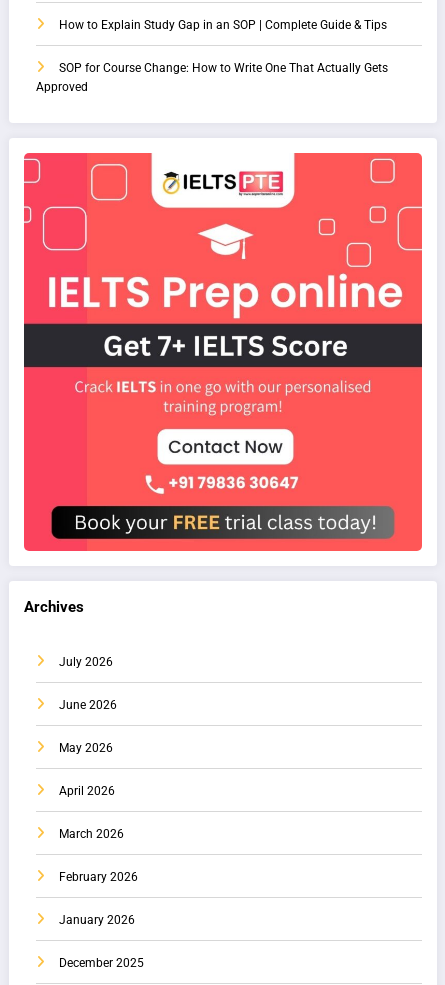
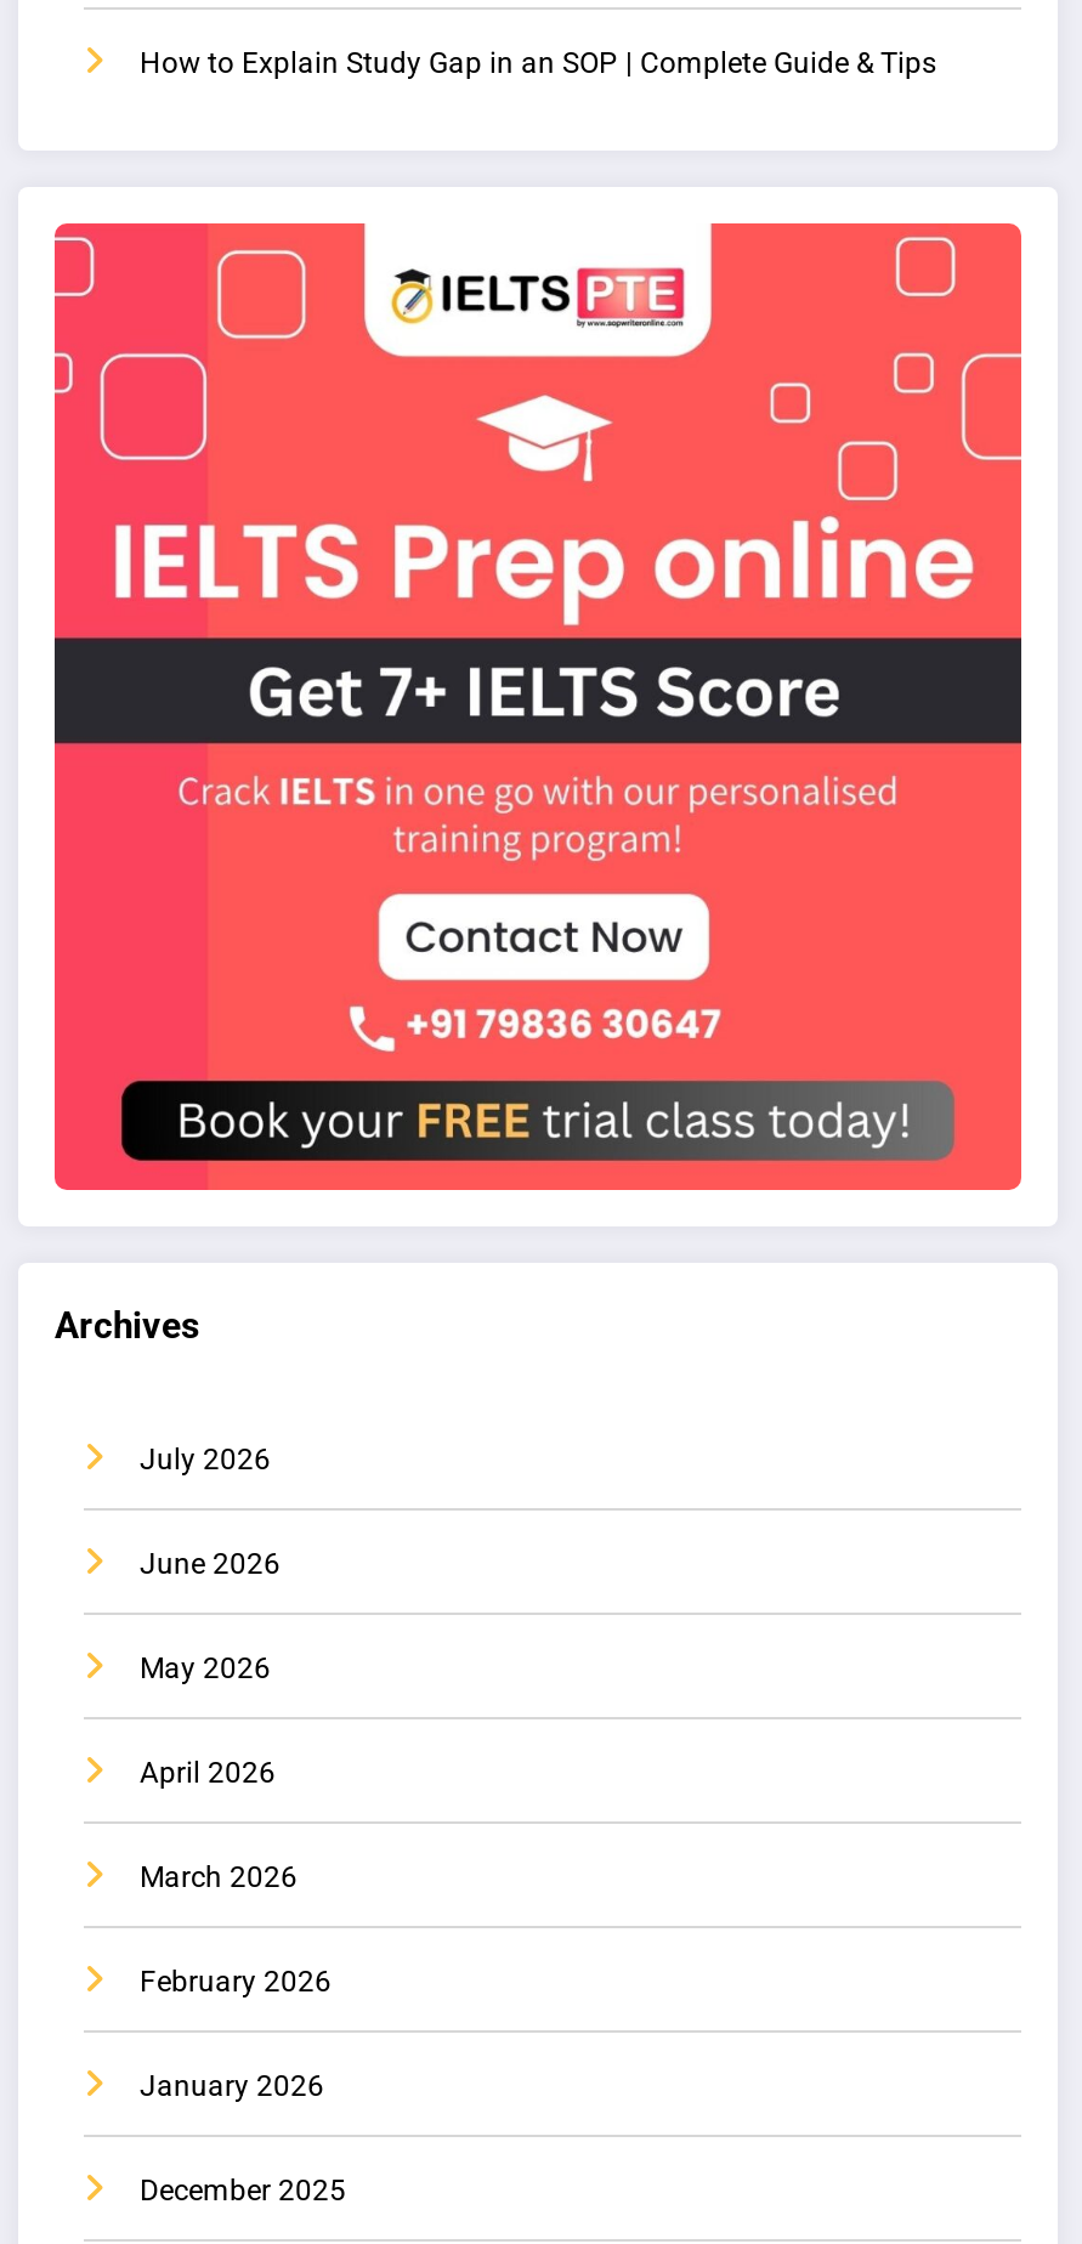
[36,60,388,93] SOP for Course Change: How to Write One That Actually Gets | Approved -> none

